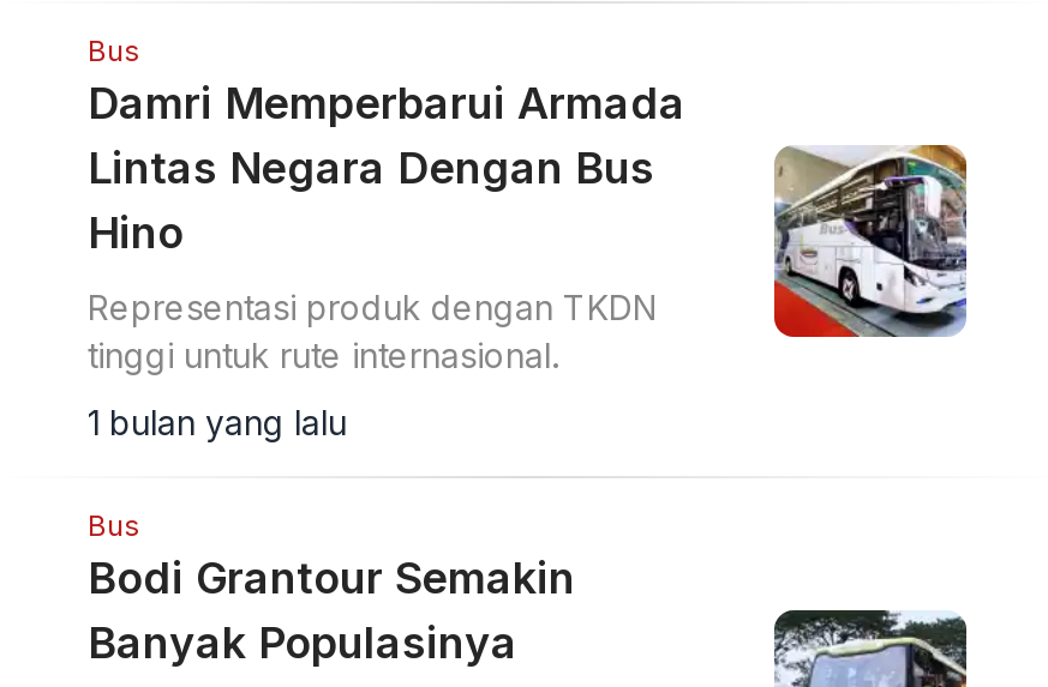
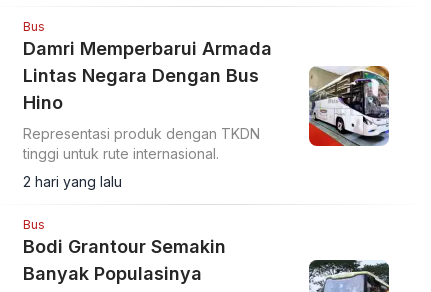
[88,402,347,442] 1 bulan yang lalu -> [23,173,122,190] 2 hari yang lalu

